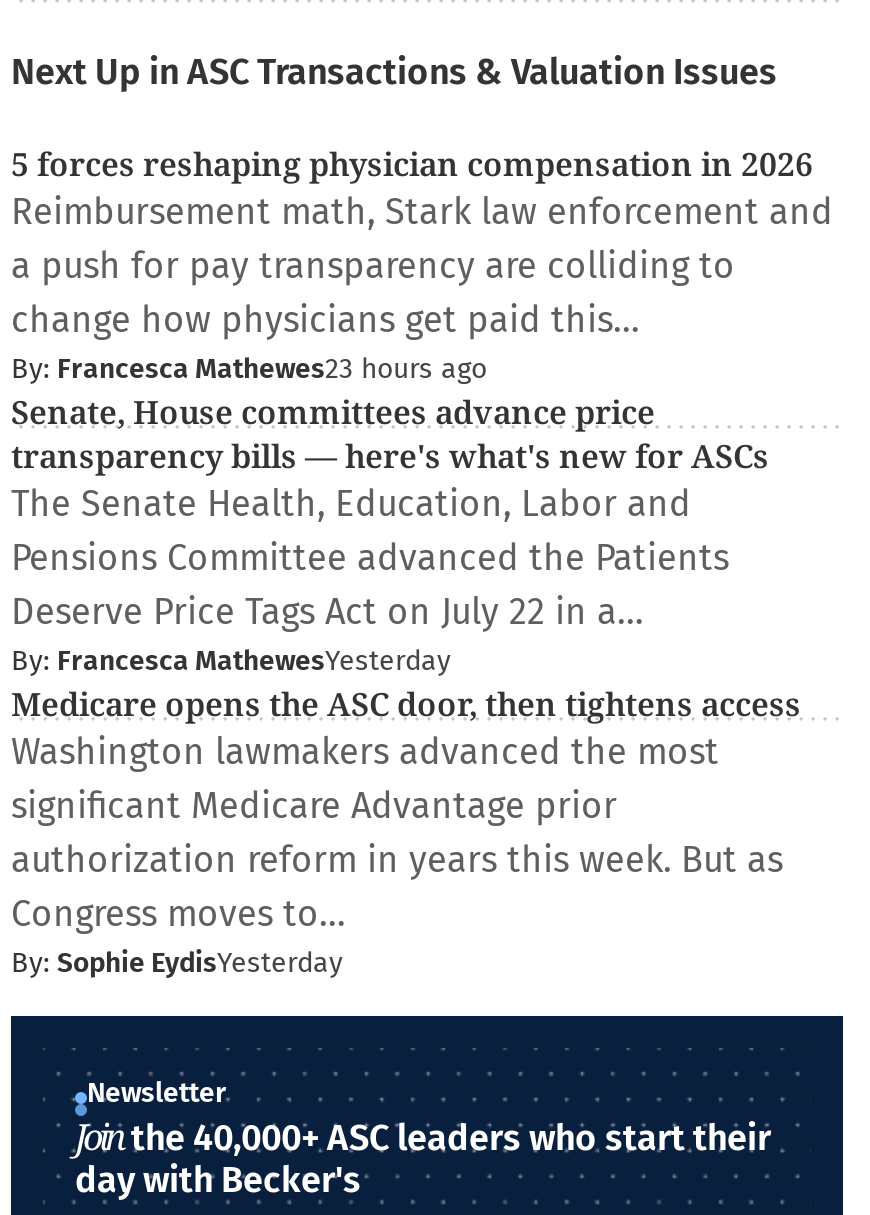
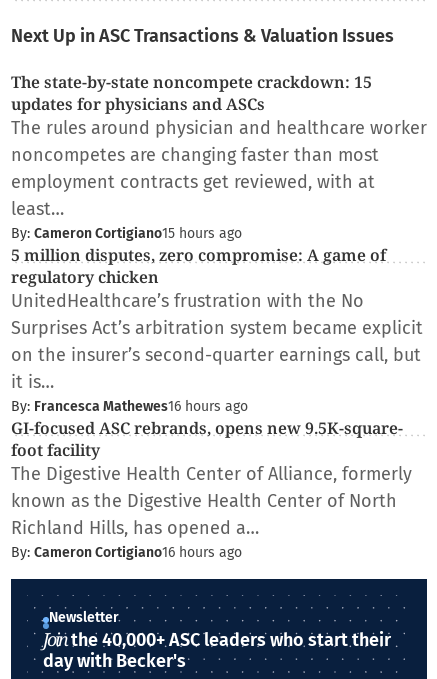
[11,142,833,980] 5 forces reshaping physician compensation in 2026 | Reimbursement math, Stark law enforcement and | a push for pay transparency are colliding to | change how physicians get paid this… | By: Francesca Mathewes23 hours ago | Senate, House committees advance price | transparency bills — here's what's new for ASCs | The Senate Health, Education, Labor and | Pensions Committee advanced the Patients | Deserve Price Tags Act on July 22 in a… | By: Francesca MathewesYesterday | Medicare opens the ASC door, then tightens access | Washington lawmakers advanced the most | significant Medicare Advantage prior | authorization reform in years this week. But as | Congress moves to… | By: Sophie EydisYesterday -> [11,71,427,561] The state-by-state noncompete crackdown: 15 | updates for physicians and ASCs | The rules around physician and healthcare worker | noncompetes are changing faster than most | employment contracts get reviewed, with at | least… | By: Cameron Cortigiano15 hours ago | 5 million disputes, zero compromise: A game of | regulatory chicken | UnitedHealthcare’s frustration with the No | Surprises Act’s arbitration system became explicit | on the insurer’s second-quarter earnings call, but | it is… | By: Francesca Mathewes16 hours ago | GI-focused ASC rebrands, opens new 9.5K-square- | foot facility | The Digestive Health Center of Alliance, formerly | known as the Digestive Health Center of North | Richland Hills, has opened a… | By: Cameron Cortigiano16 hours ago

